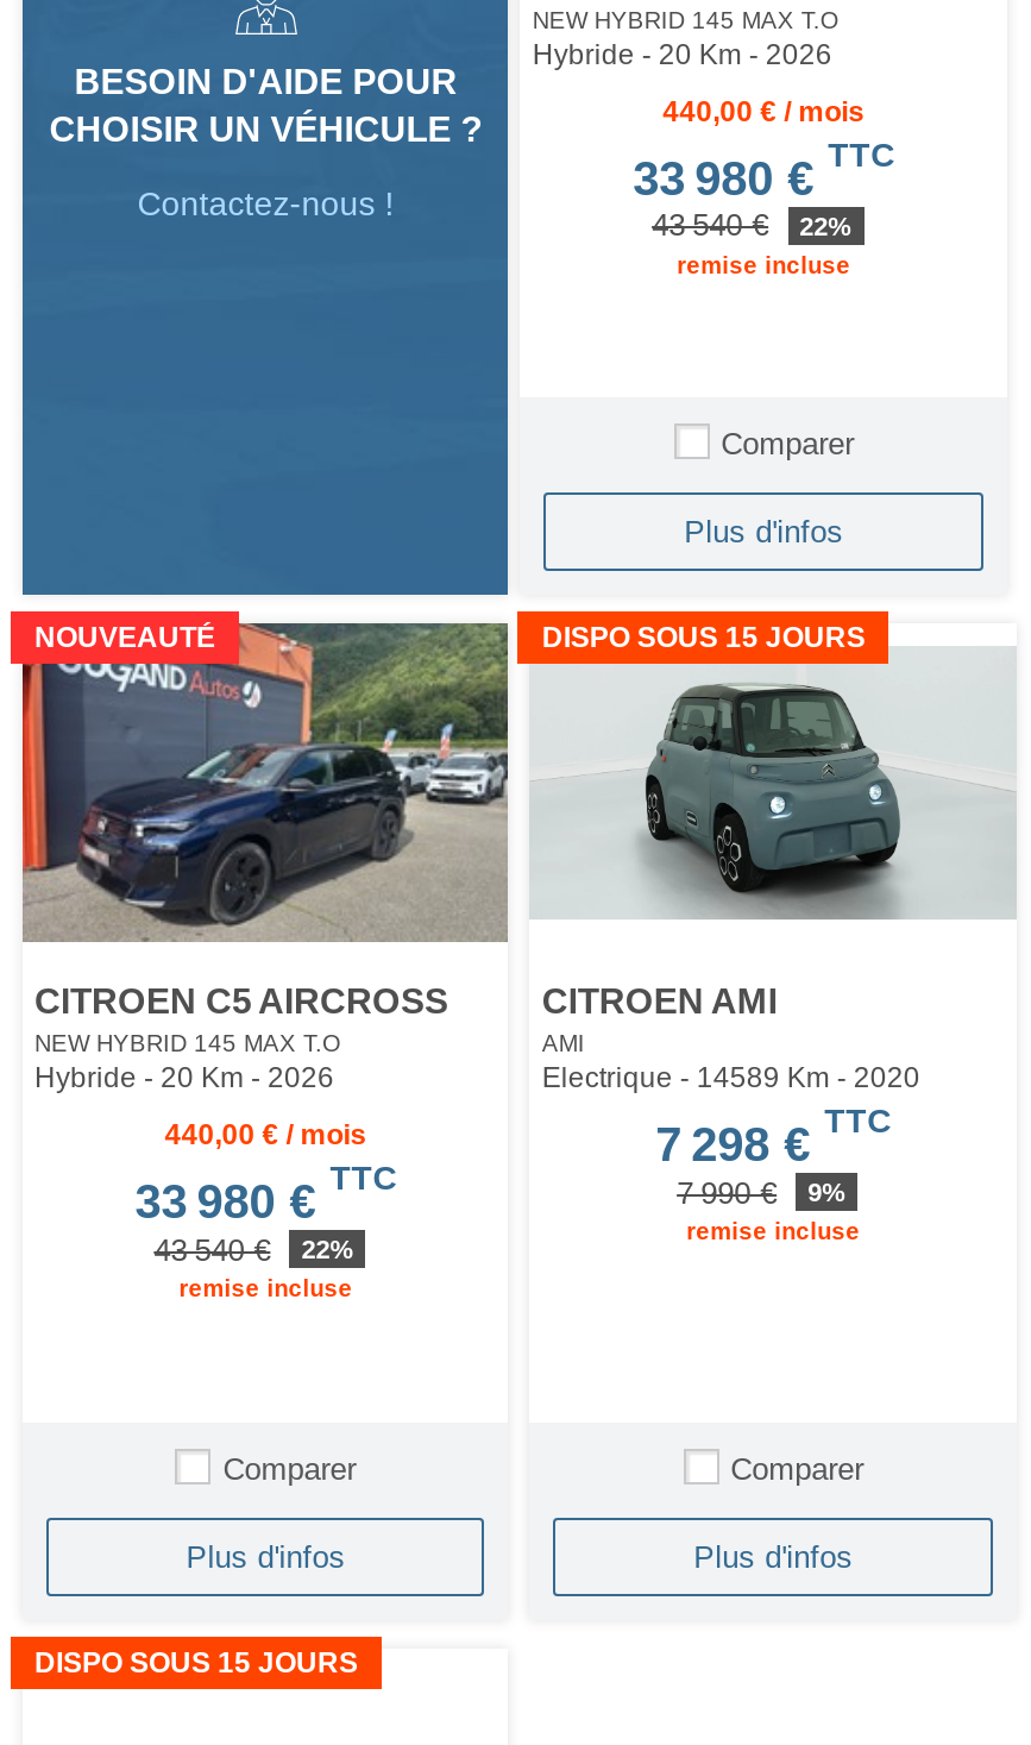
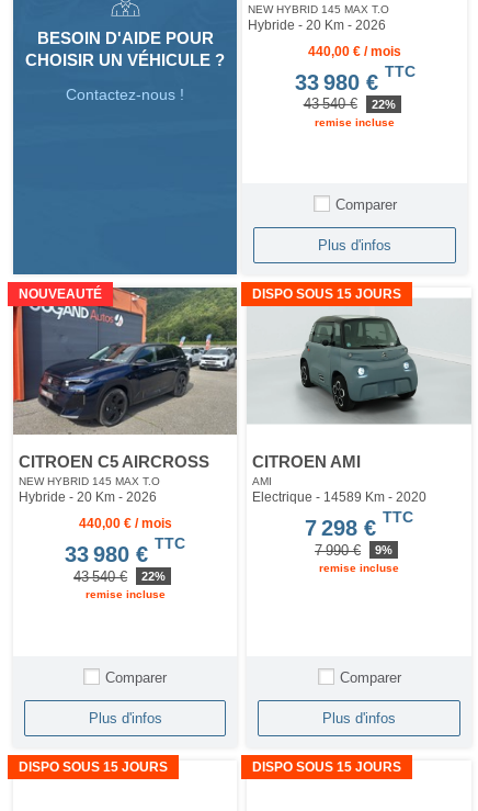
none -> [253,759,402,774] DISPO SOUS 15 JOURS

